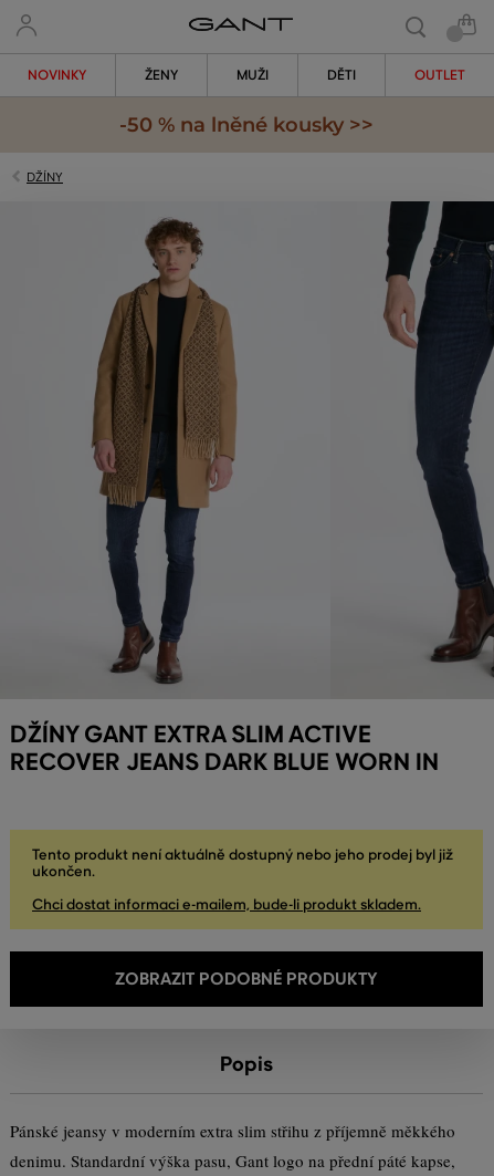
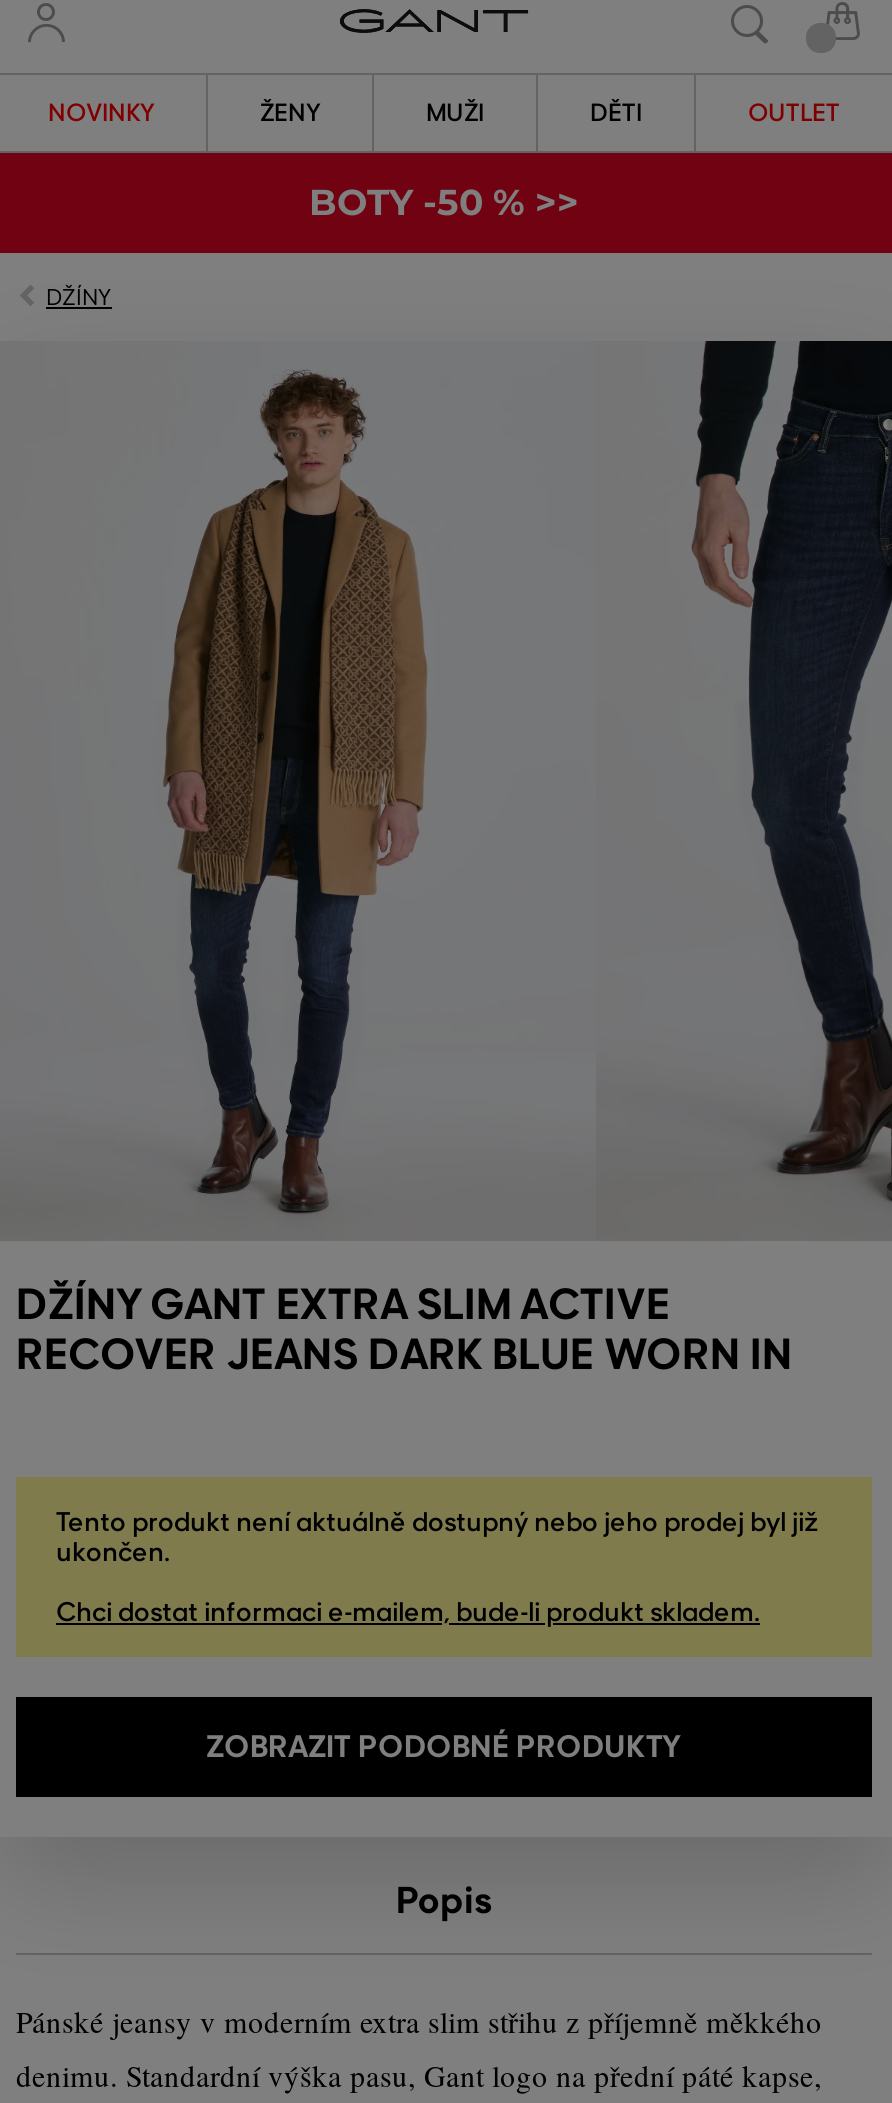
[119,113,374,137] -50 % na lněné kousky >> -> [309,181,579,225] BOTY -50 % >>

